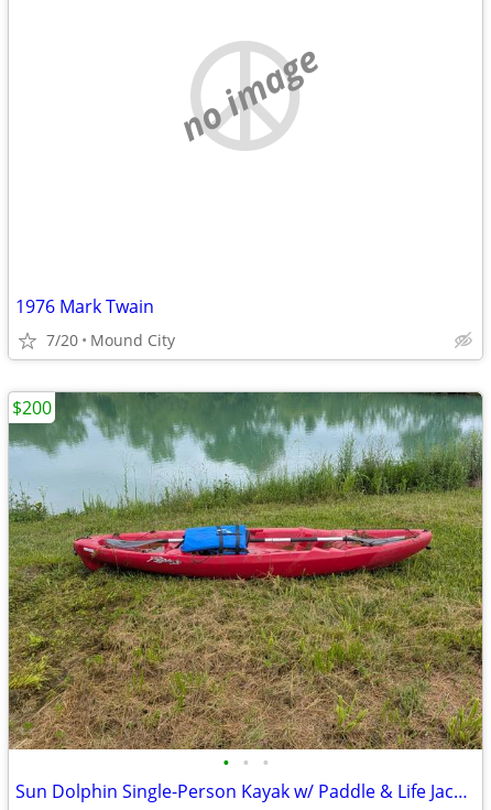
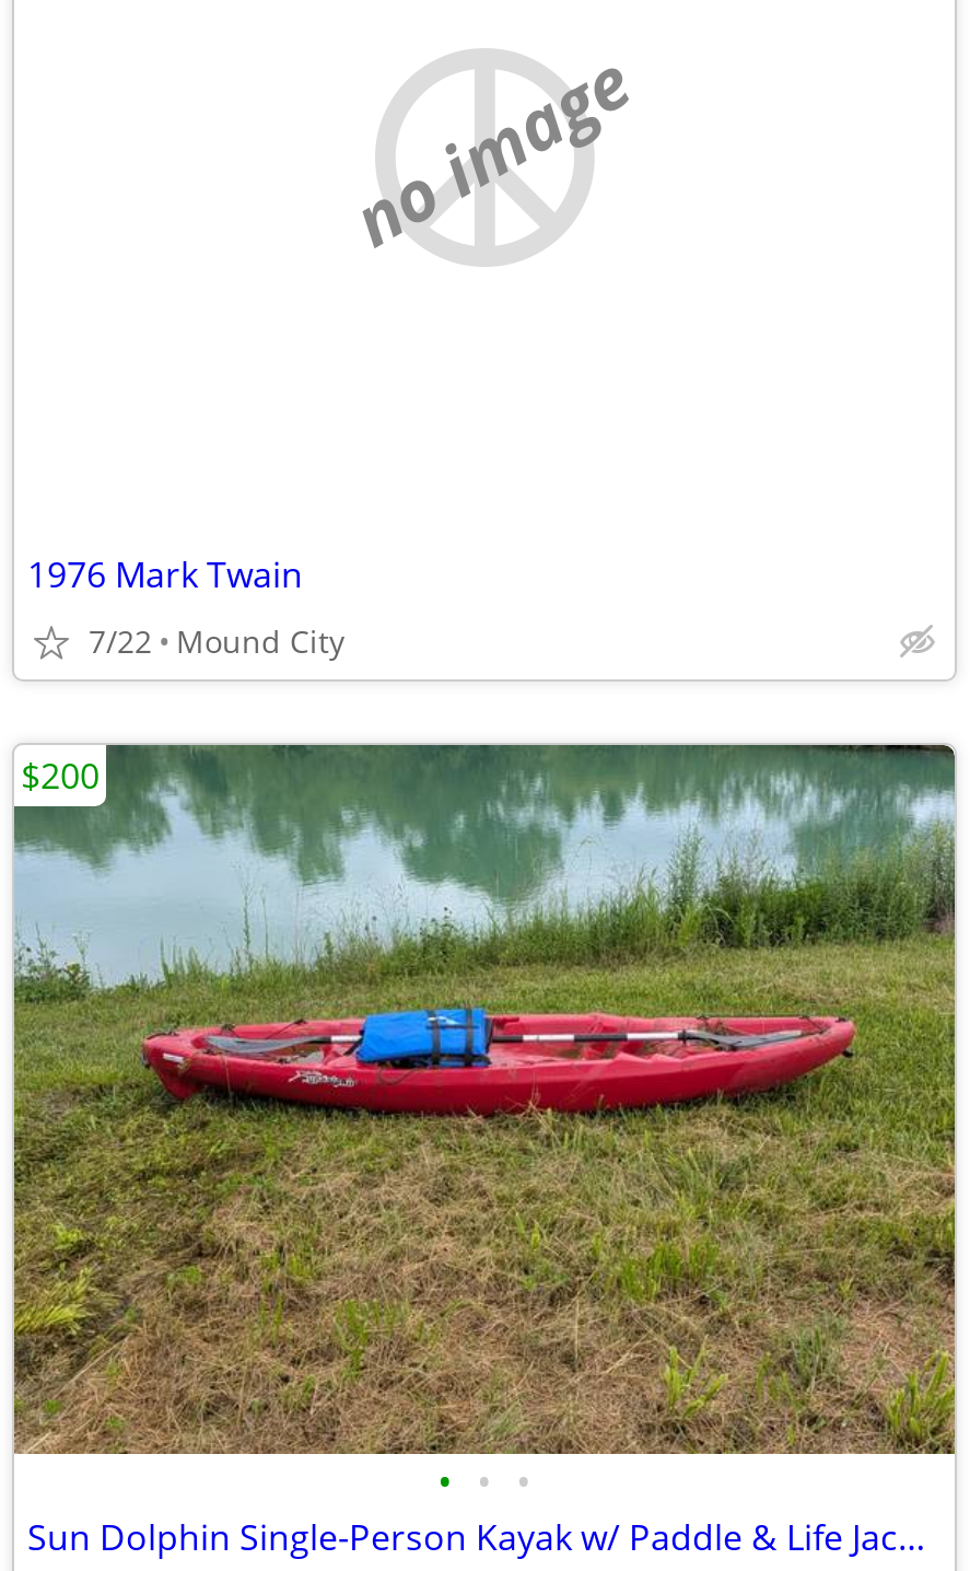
[46,330,175,350] 7/20 Mound City -> [89,620,344,662] 7/22 Mound City

